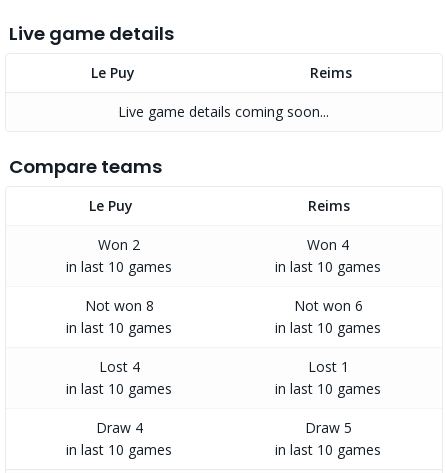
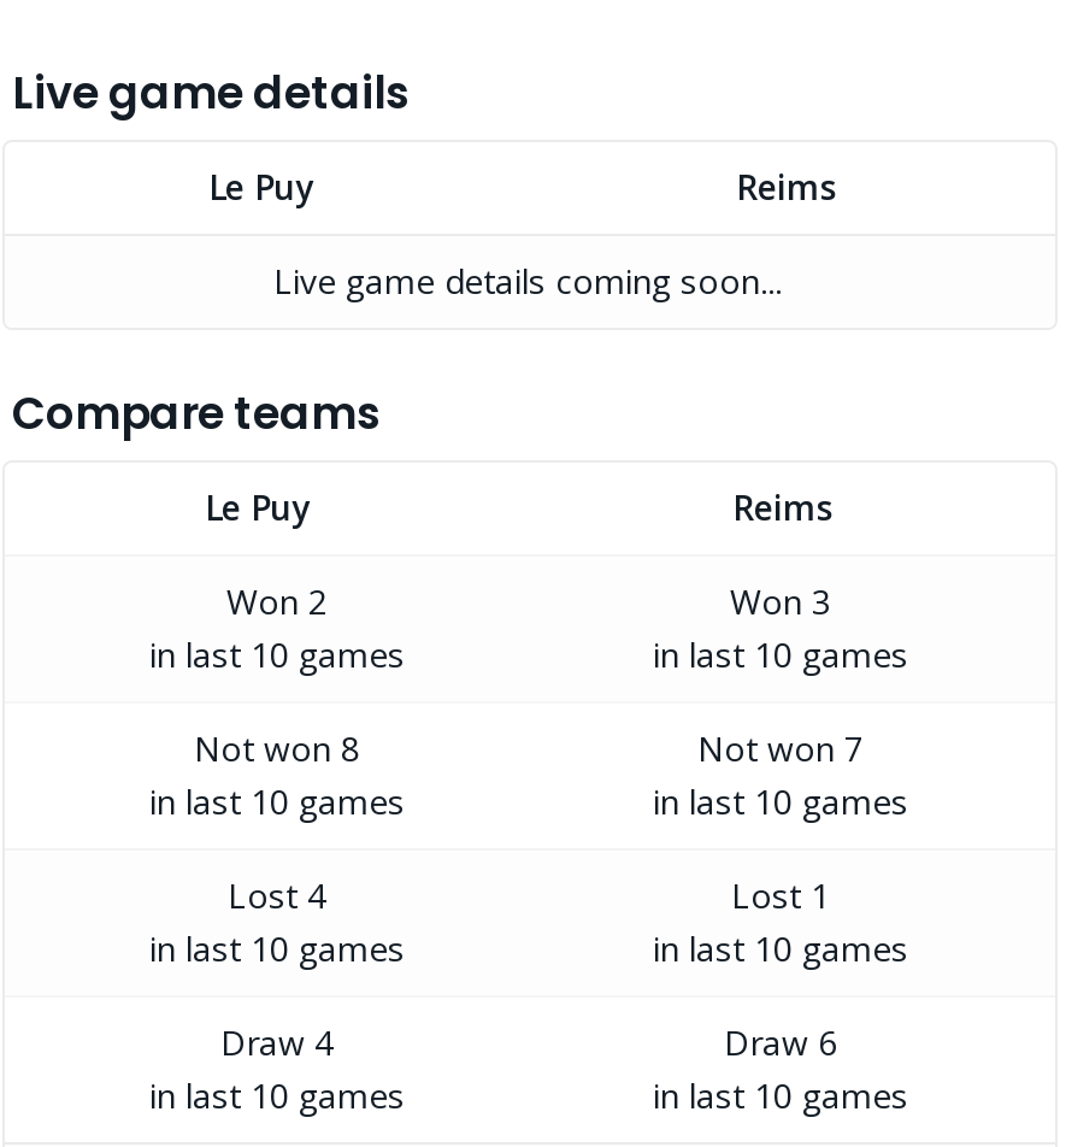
[307,235,349,254] Won 4 -> [730,579,831,625] Won 3
[293,296,362,315] Not won 6 -> [697,726,864,772] Not won 7
[304,418,351,437] Draw 5 -> [724,1020,837,1066] Draw 6

